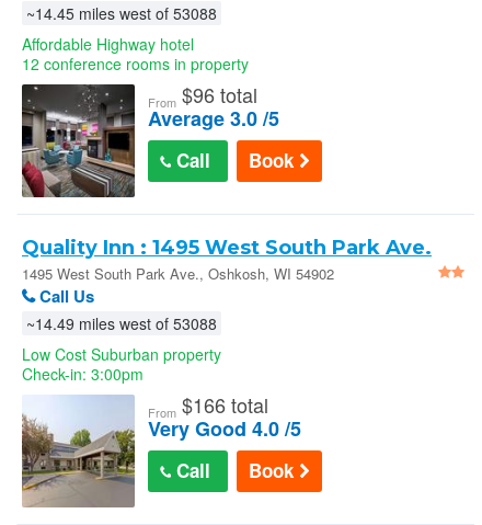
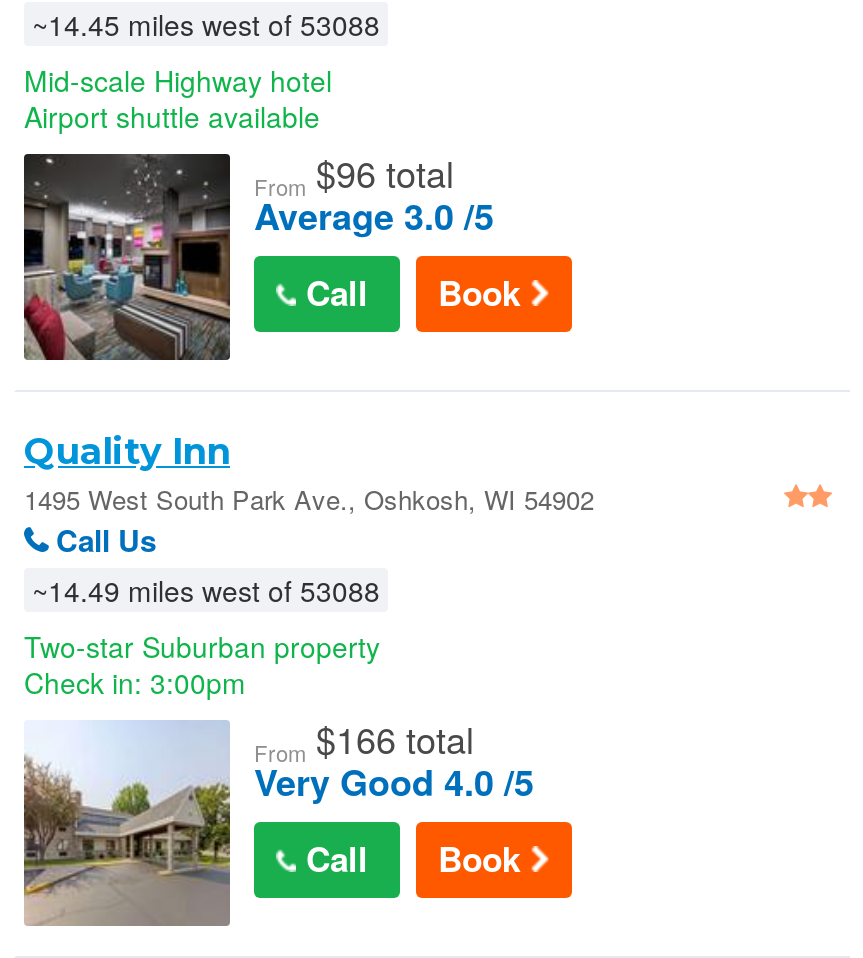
[22,33,249,75] Affordable Highway hotel | 12 conference rooms in property -> [24,60,332,136] Mid-scale Highway hotel | Airport shuttle available
[22,236,432,260] Quality Inn : 1495 West South Park Ave. -> [24,430,230,474] Quality Inn
[22,343,221,385] Low Cost Suburban property | Check-in: 3:00pm -> [24,626,380,702] Two-star Suburban property | Check in: 3:00pm

